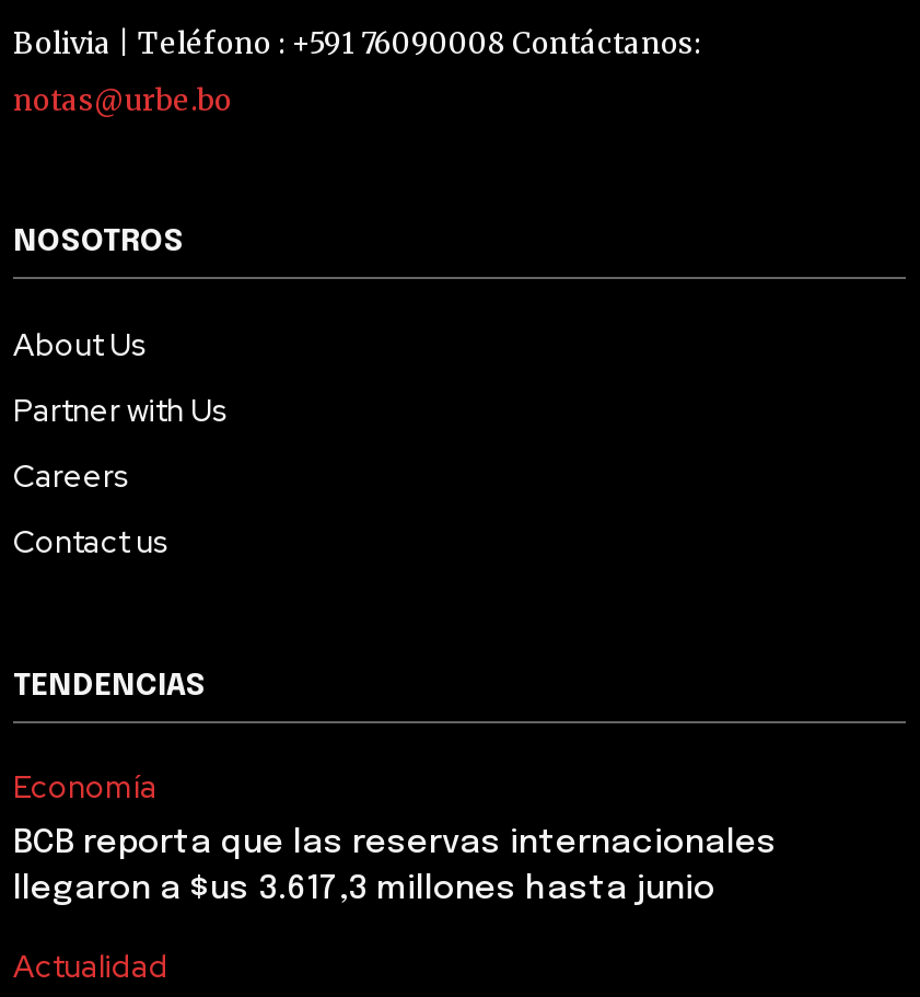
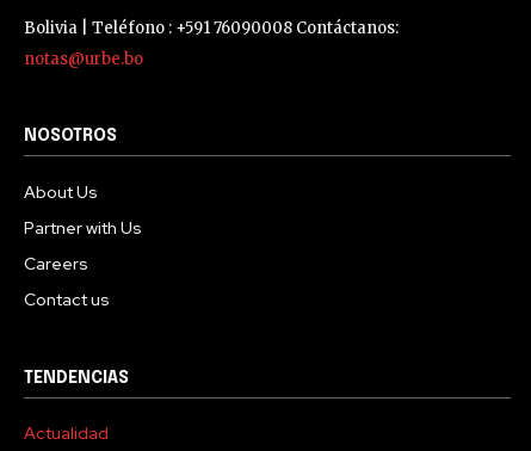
[13,767,777,907] Economía | BCB reporta que las reservas internacionales | llegaron a $us 3.617,3 millones hasta junio -> none

